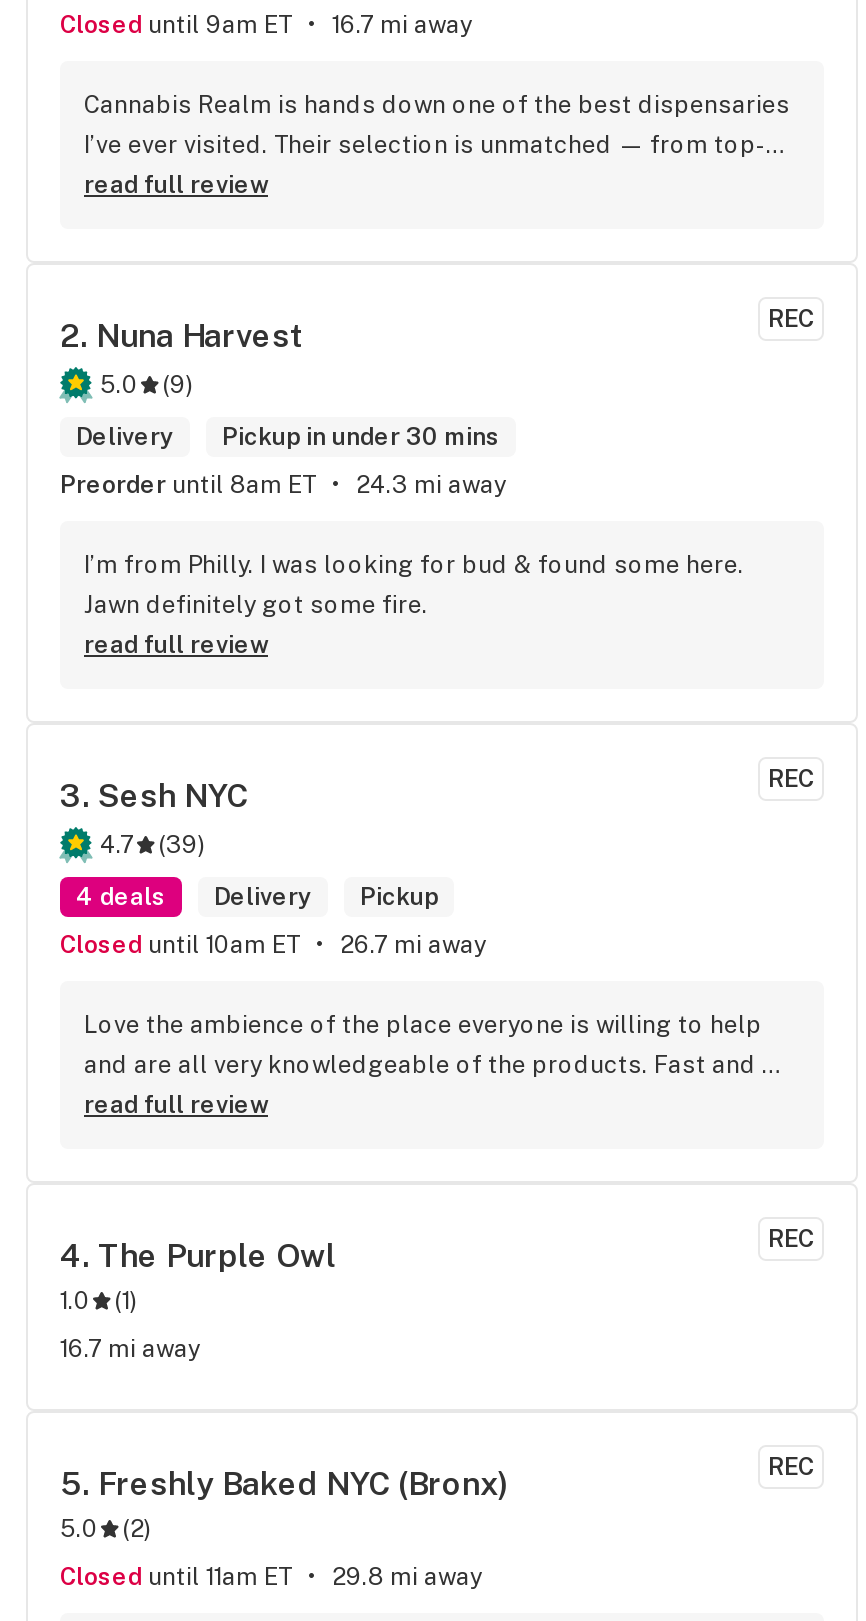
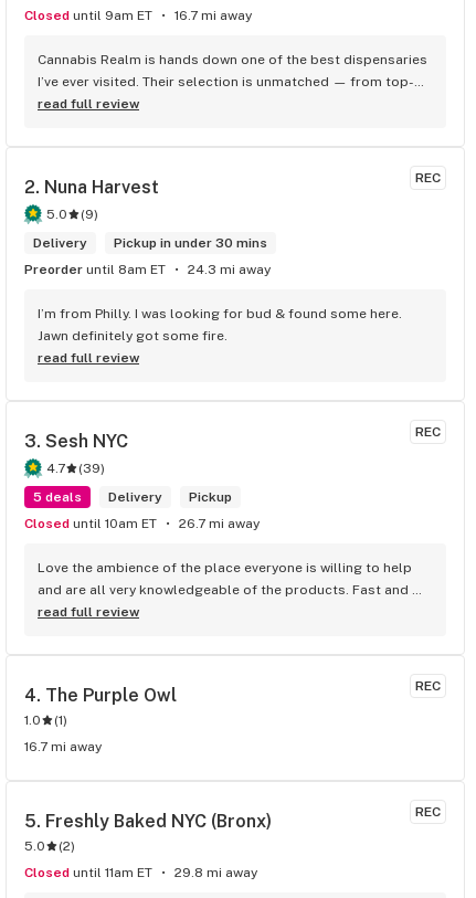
[76,883,438,911] 4 deals Delivery Pickup -> [33,489,232,505] 5 deals Delivery Pickup

